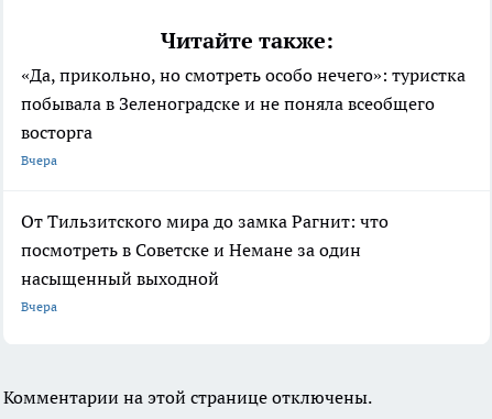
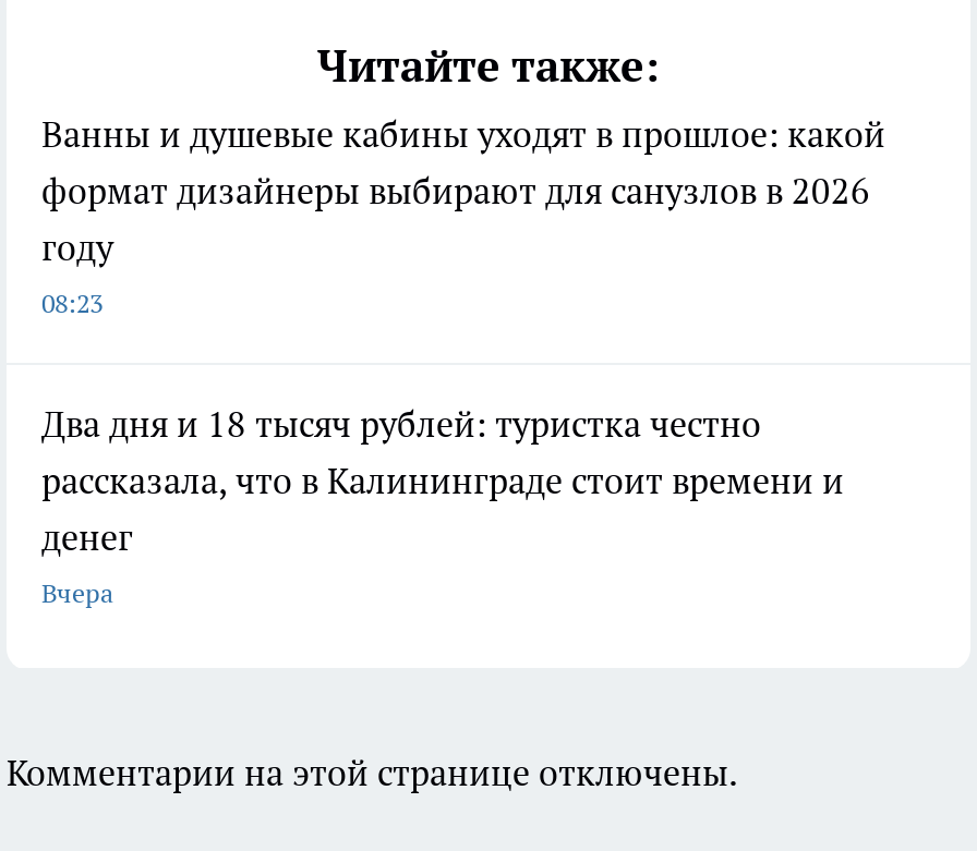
[21,64,466,168] «Да, прикольно, но смотреть особо нечего»: туристка | побывала в Зеленоградске и не поняла всеобщего | восторга | Вчера -> [41,113,885,320] Ванны и душевые кабины уходят в прошлое: какой | формат дизайнеры выбирают для санузлов в 2026 | году | 08:23
[21,210,389,289] От Тильзитского мира до замка Рагнит: что | посмотреть в Советске и Немане за один | насыщенный выходной -> [41,403,844,559] Два дня и 18 тысяч рублей: туристка честно | рассказала, что в Калининграде стоит времени и | денег

